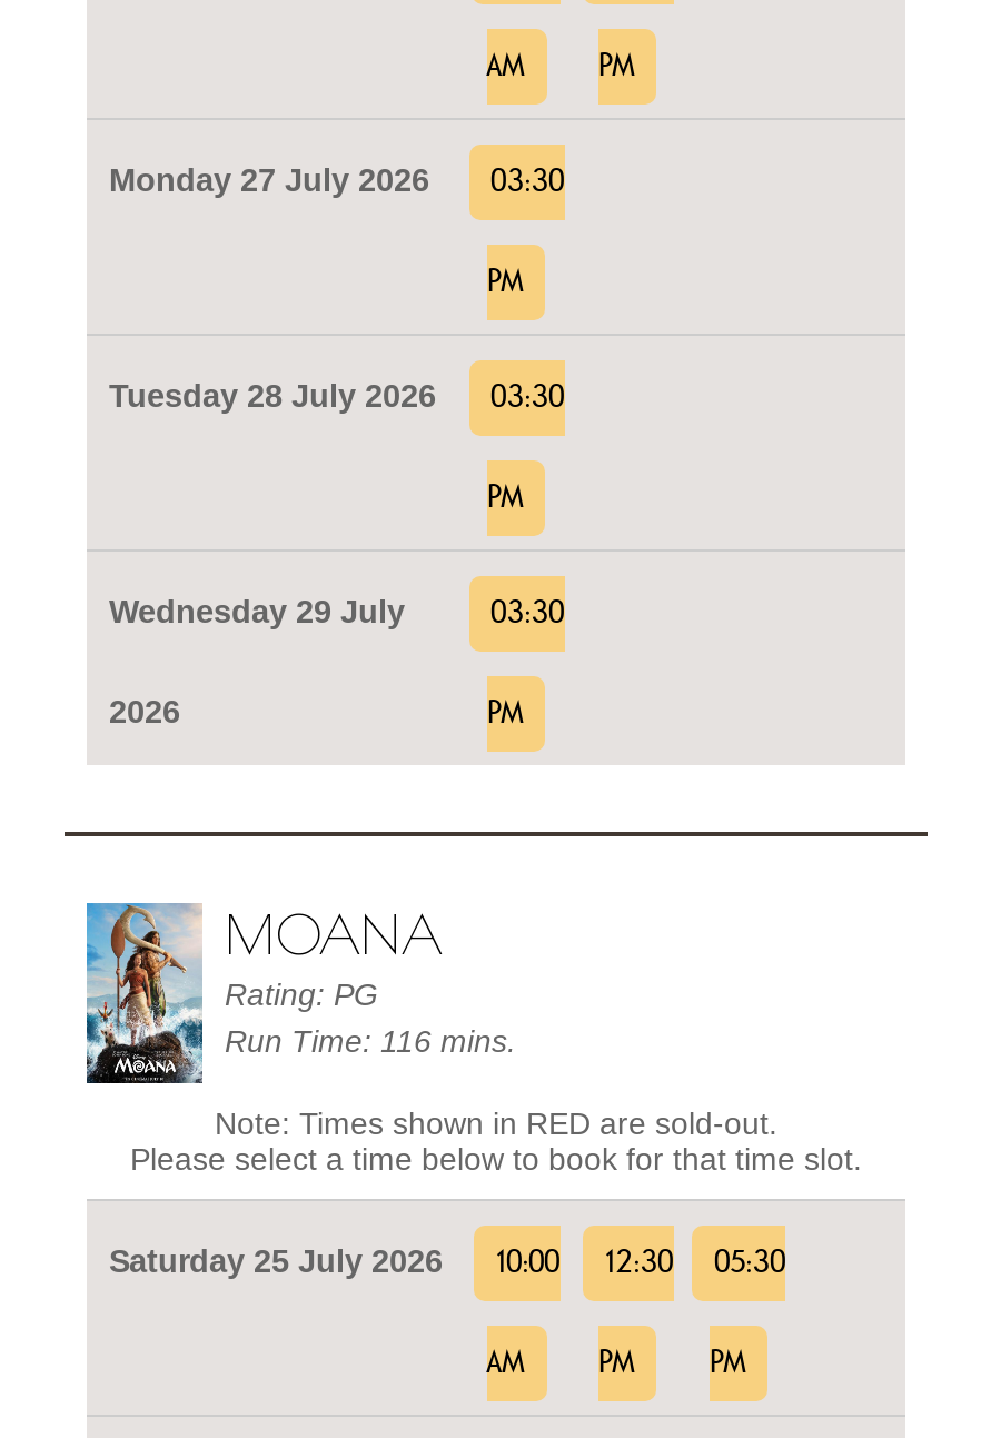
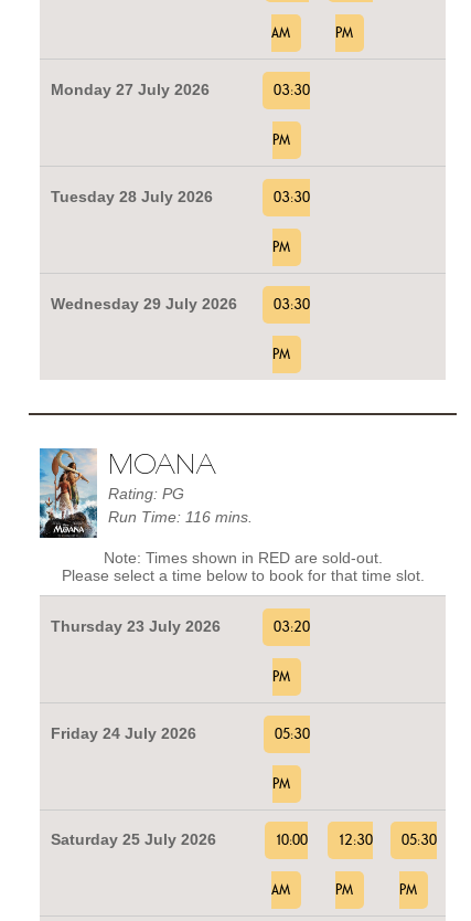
none -> [51,617,310,792] Thursday 23 July 2026 | 03:20 | PM | Friday 24 July 2026 | 05:30 | PM

